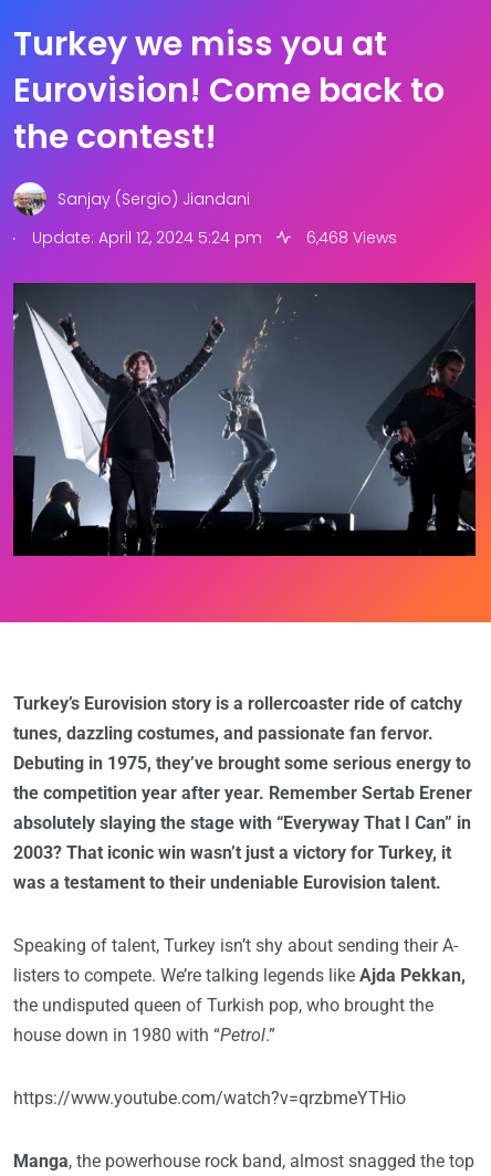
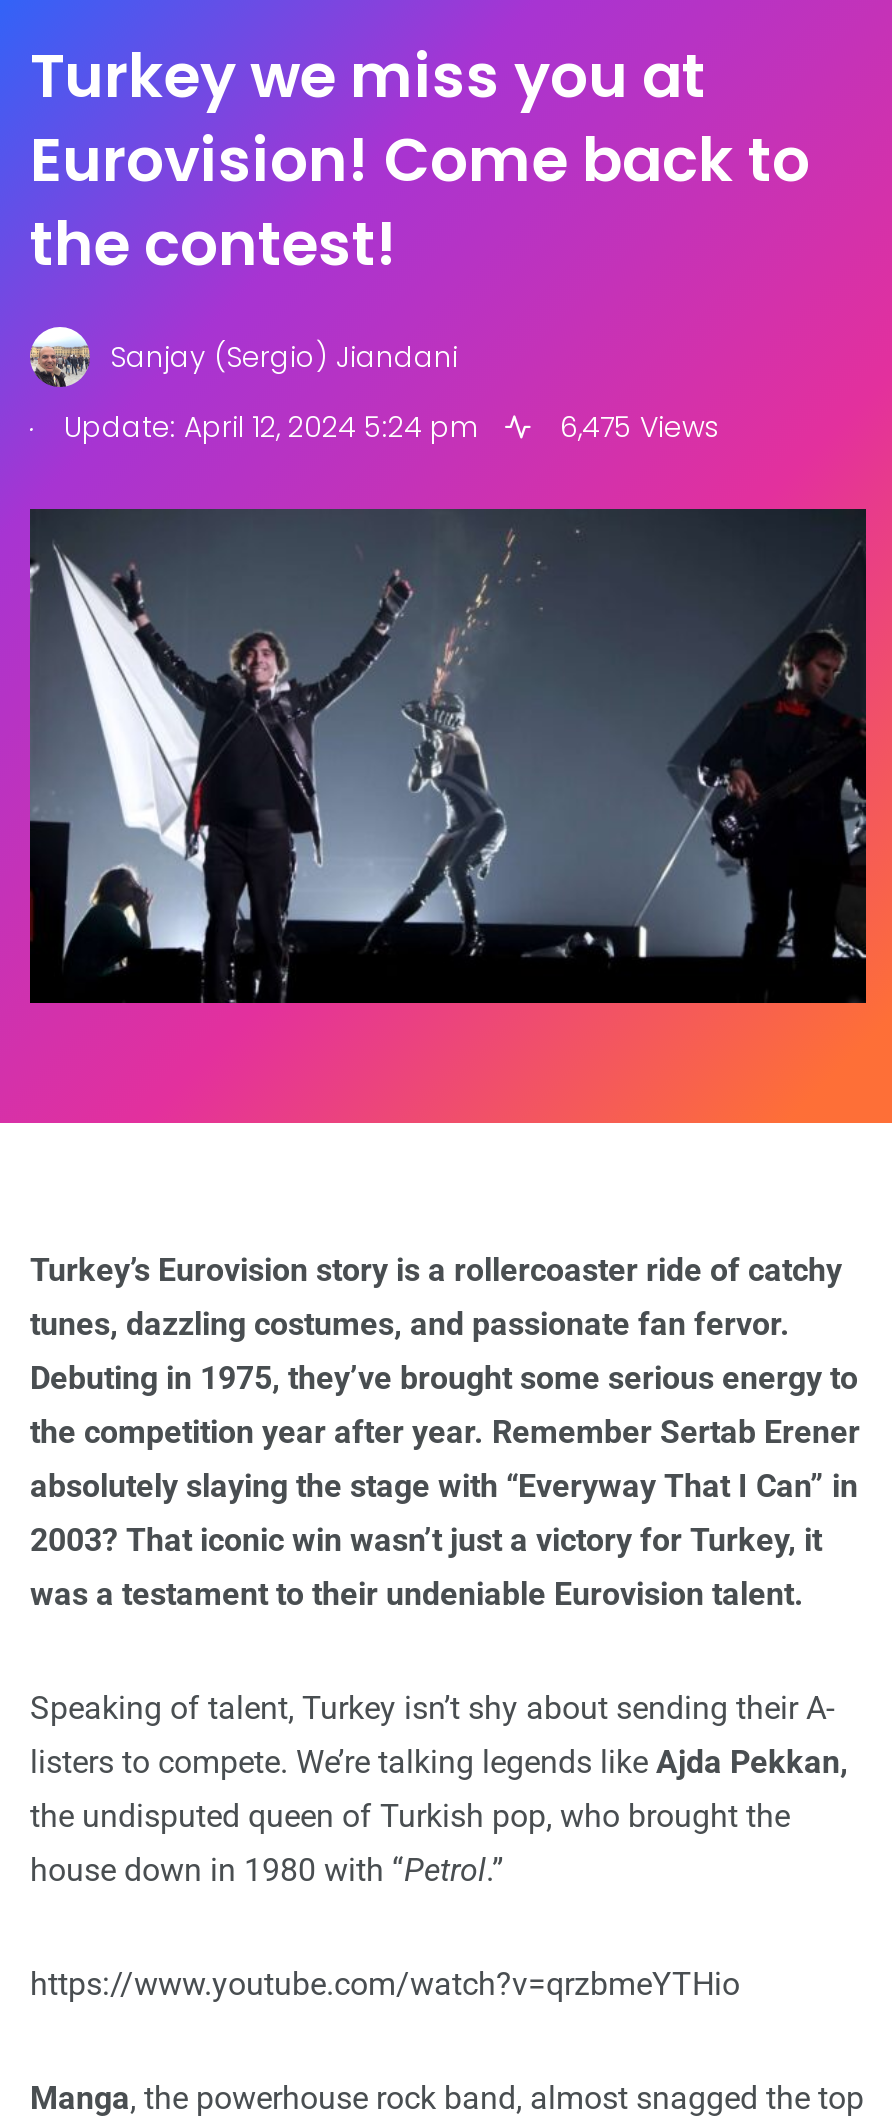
[13,223,397,249] . Update: April 12, 2024 5:24 pm 6,468 Views -> [30,401,720,447] . Update: April 12, 2024 5:24 pm 6,475 Views

